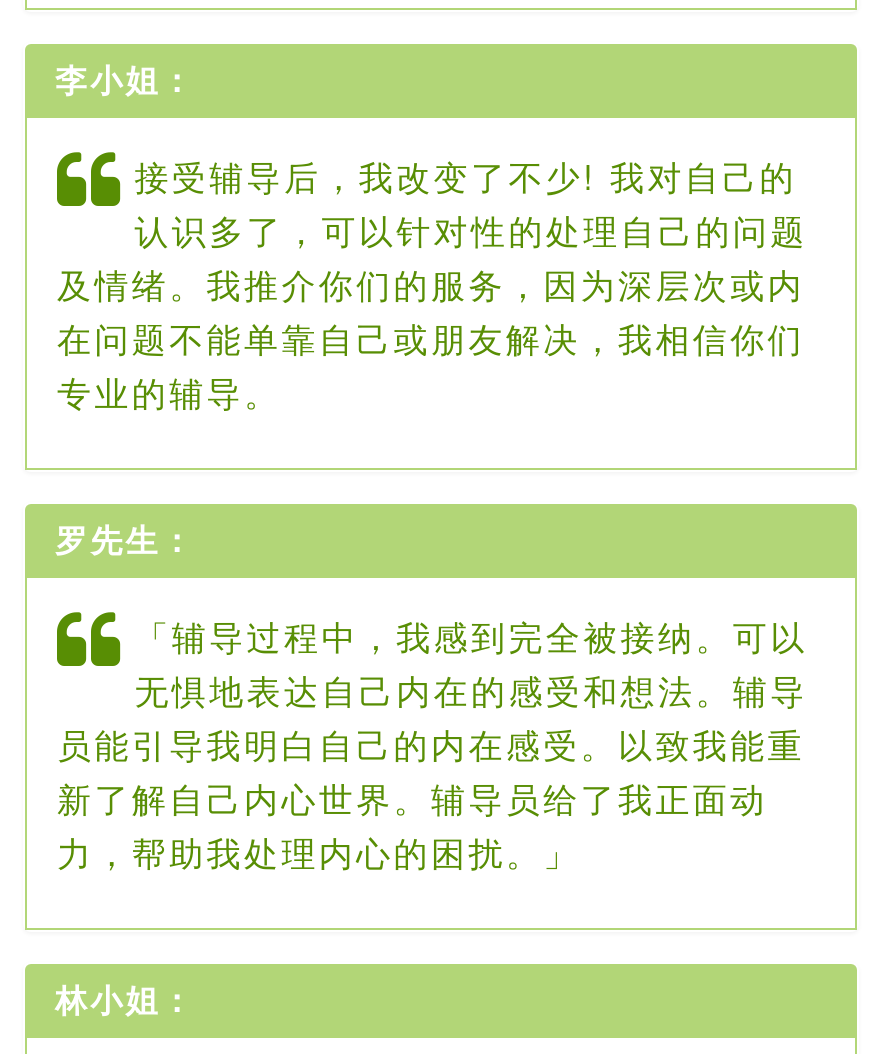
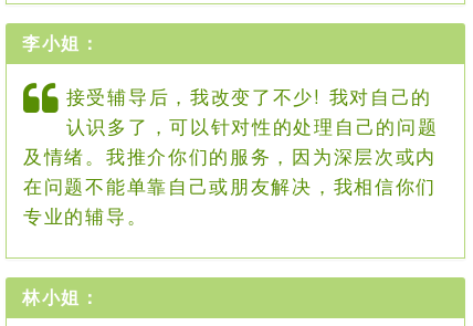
[55,515,808,875] 罗先生： | 「辅导过程中，我感到完全被接纳。可以 | 无惧地表达自己内在的感受和想法。辅导 | 员能引导我明白自己的内在感受。以致我能重 | 新了解自己内心世界。辅导员给了我正面动 | 力，帮助我处理内心的困扰。」 -> none

